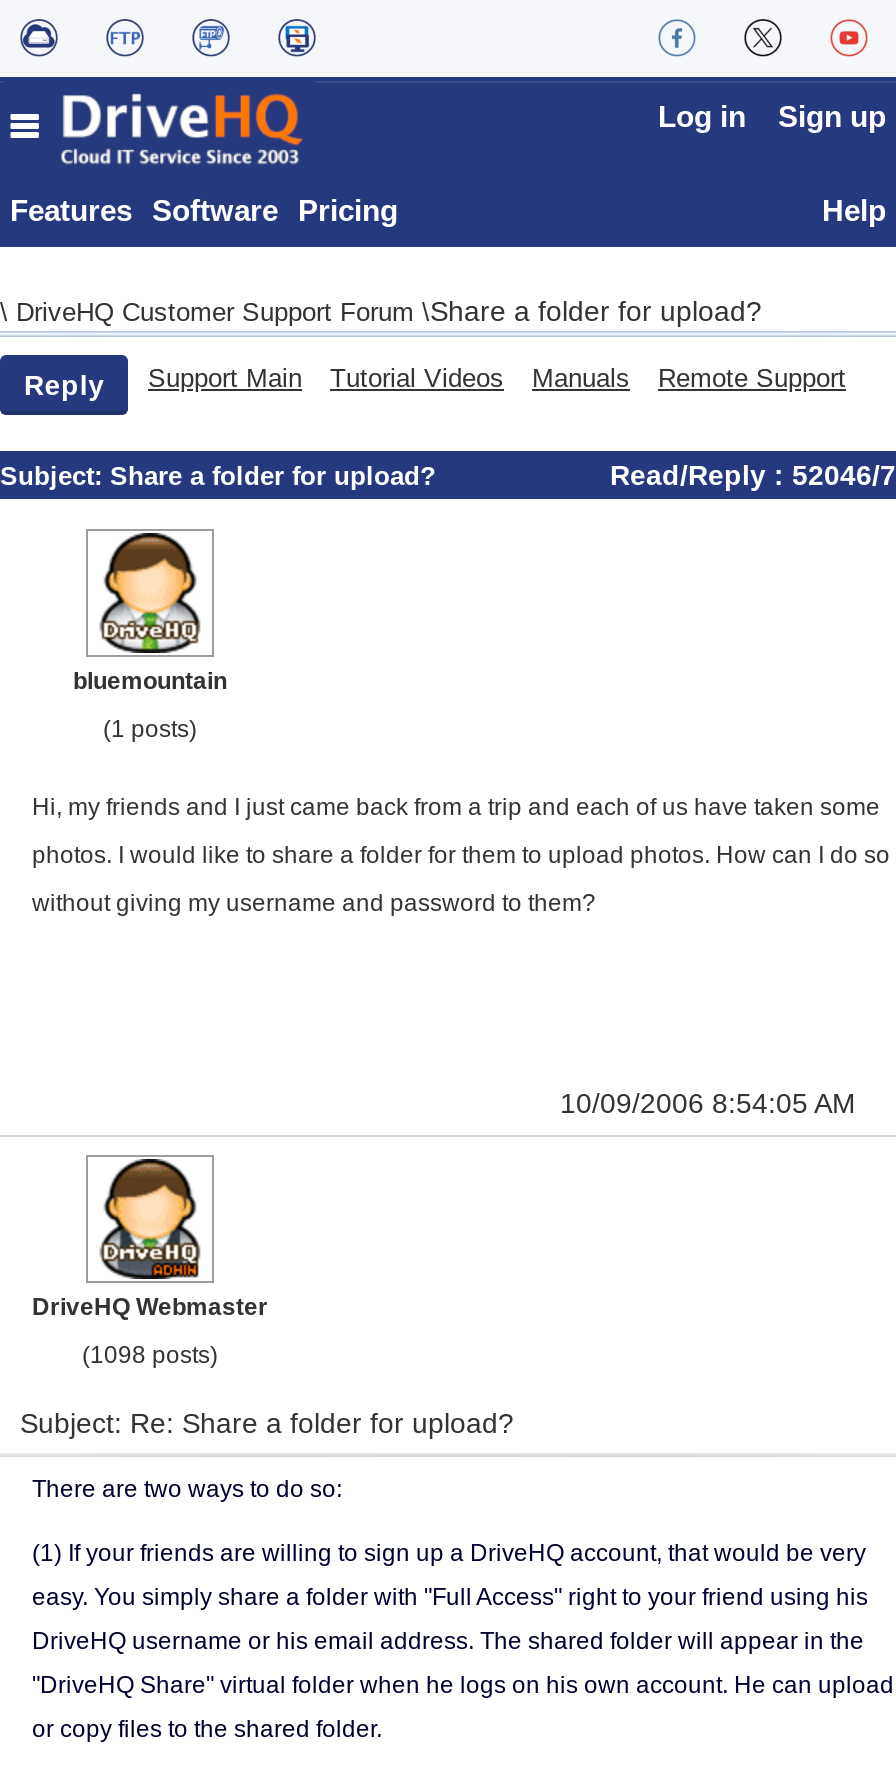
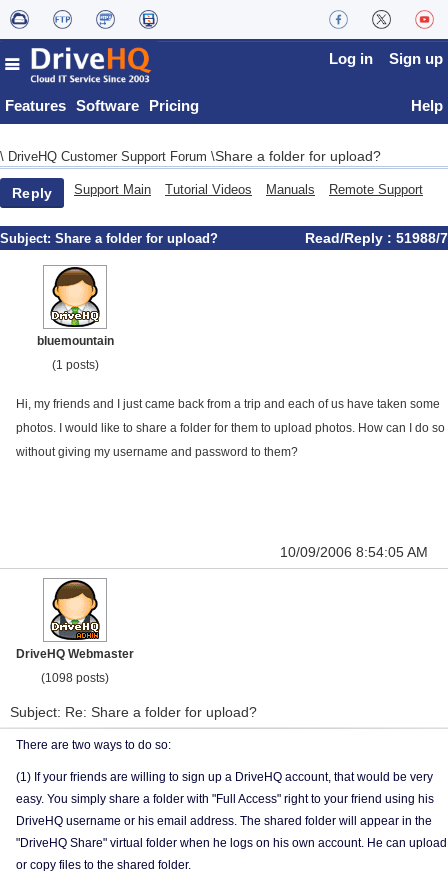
[610,459,896,491] Read/Reply : 52046/7 -> [305,230,448,246] Read/Reply : 51988/7

